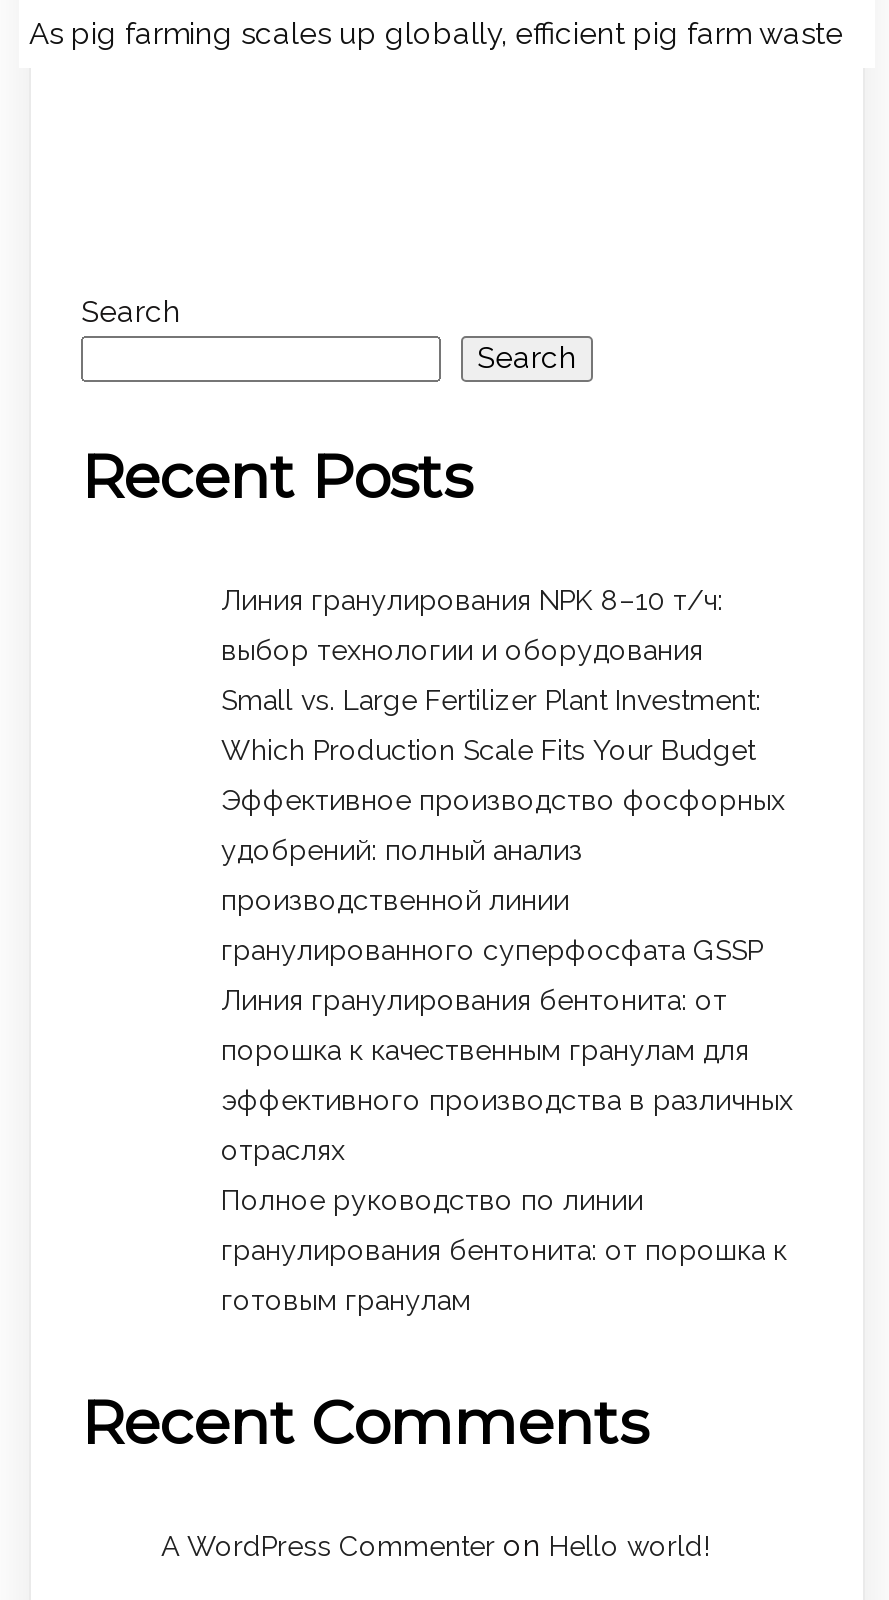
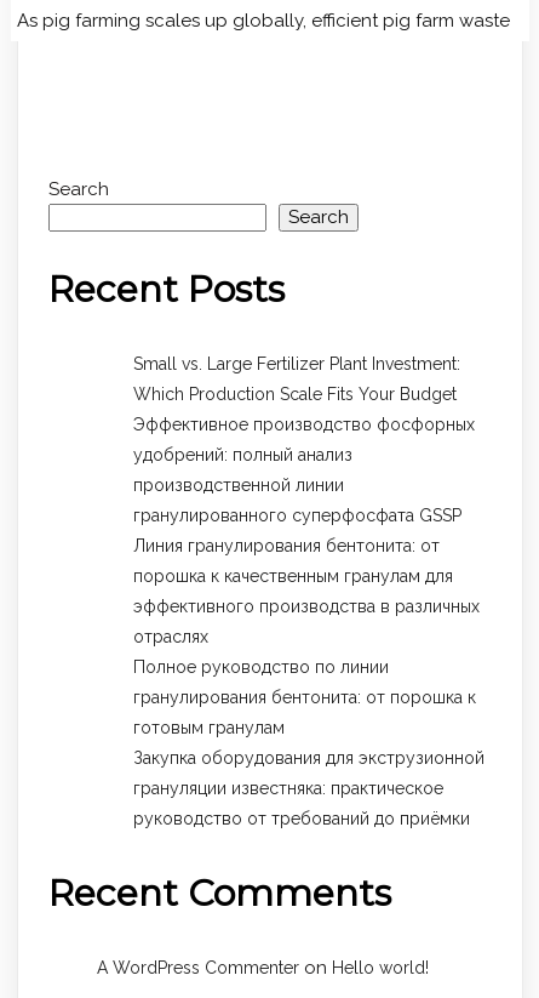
[221,585,723,667] Линия гранулирования NPK 8–10 т/ч: | выбор технологии и оборудования -> none
moved [221,685,793,1317] -> [133,355,480,738]: Small vs. Large Fertilizer Plant Investment: | Which Production Scale Fits Your Budget | Эффективное производство фосфорных | ... | гранулирования бентонита: от порошка к | готовым гранулам
none -> [133,749,484,829] Закупка оборудования для экструзионной | грануляции известняка: практическое | руководство от требований до приёмки

